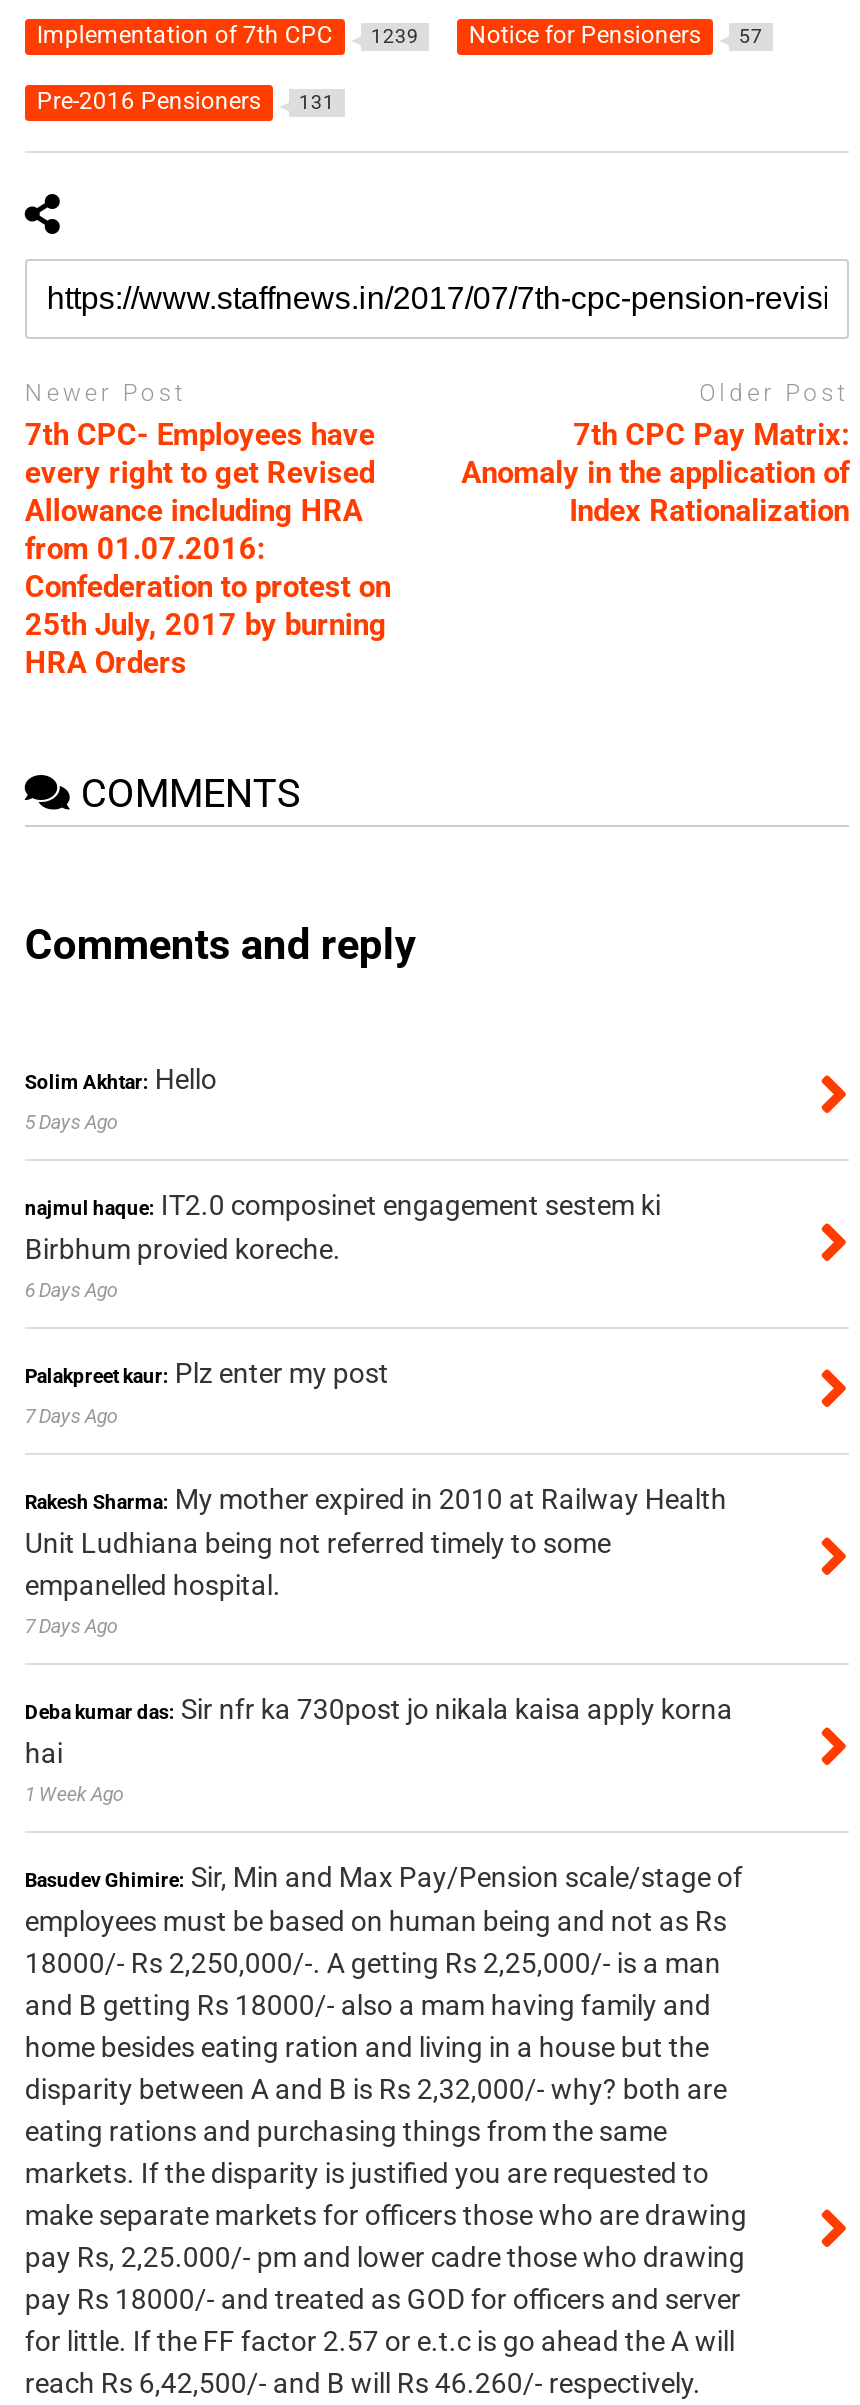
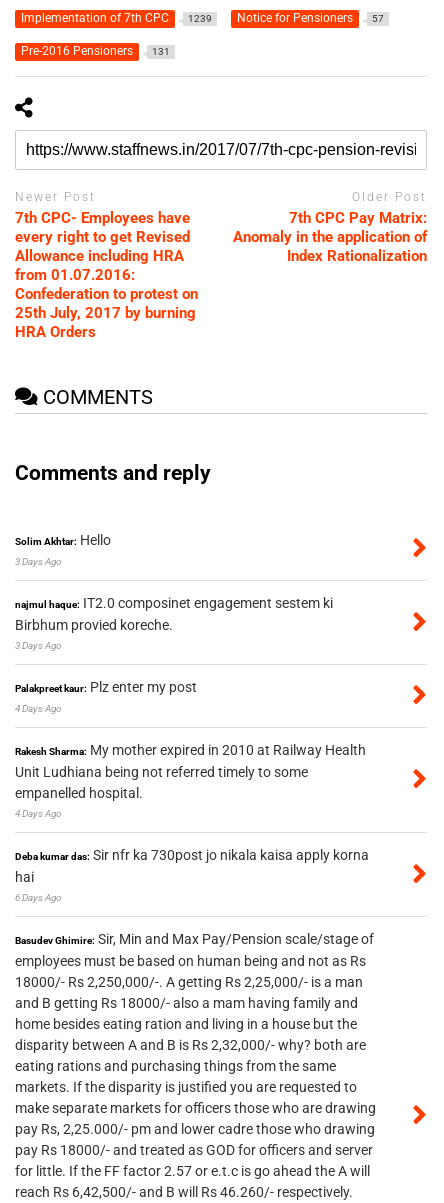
[25,1110,119,1132] 5 Days Ago -> [15,556,62,567] 3 Days Ago
[25,1278,119,1300] 6 Days Ago -> [15,640,62,651] 3 Days Ago
[25,1404,119,1426] 7 Days Ago -> [15,703,62,714] 4 Days Ago
[25,1614,119,1636] 7 Days Ago -> [15,808,62,819] 4 Days Ago
[25,1782,125,1804] 1 Week Ago -> [15,892,62,903] 6 Days Ago

